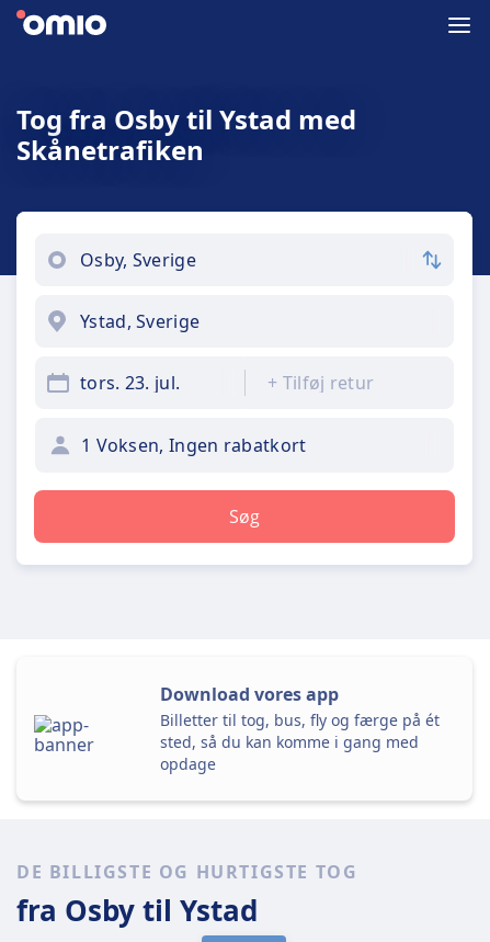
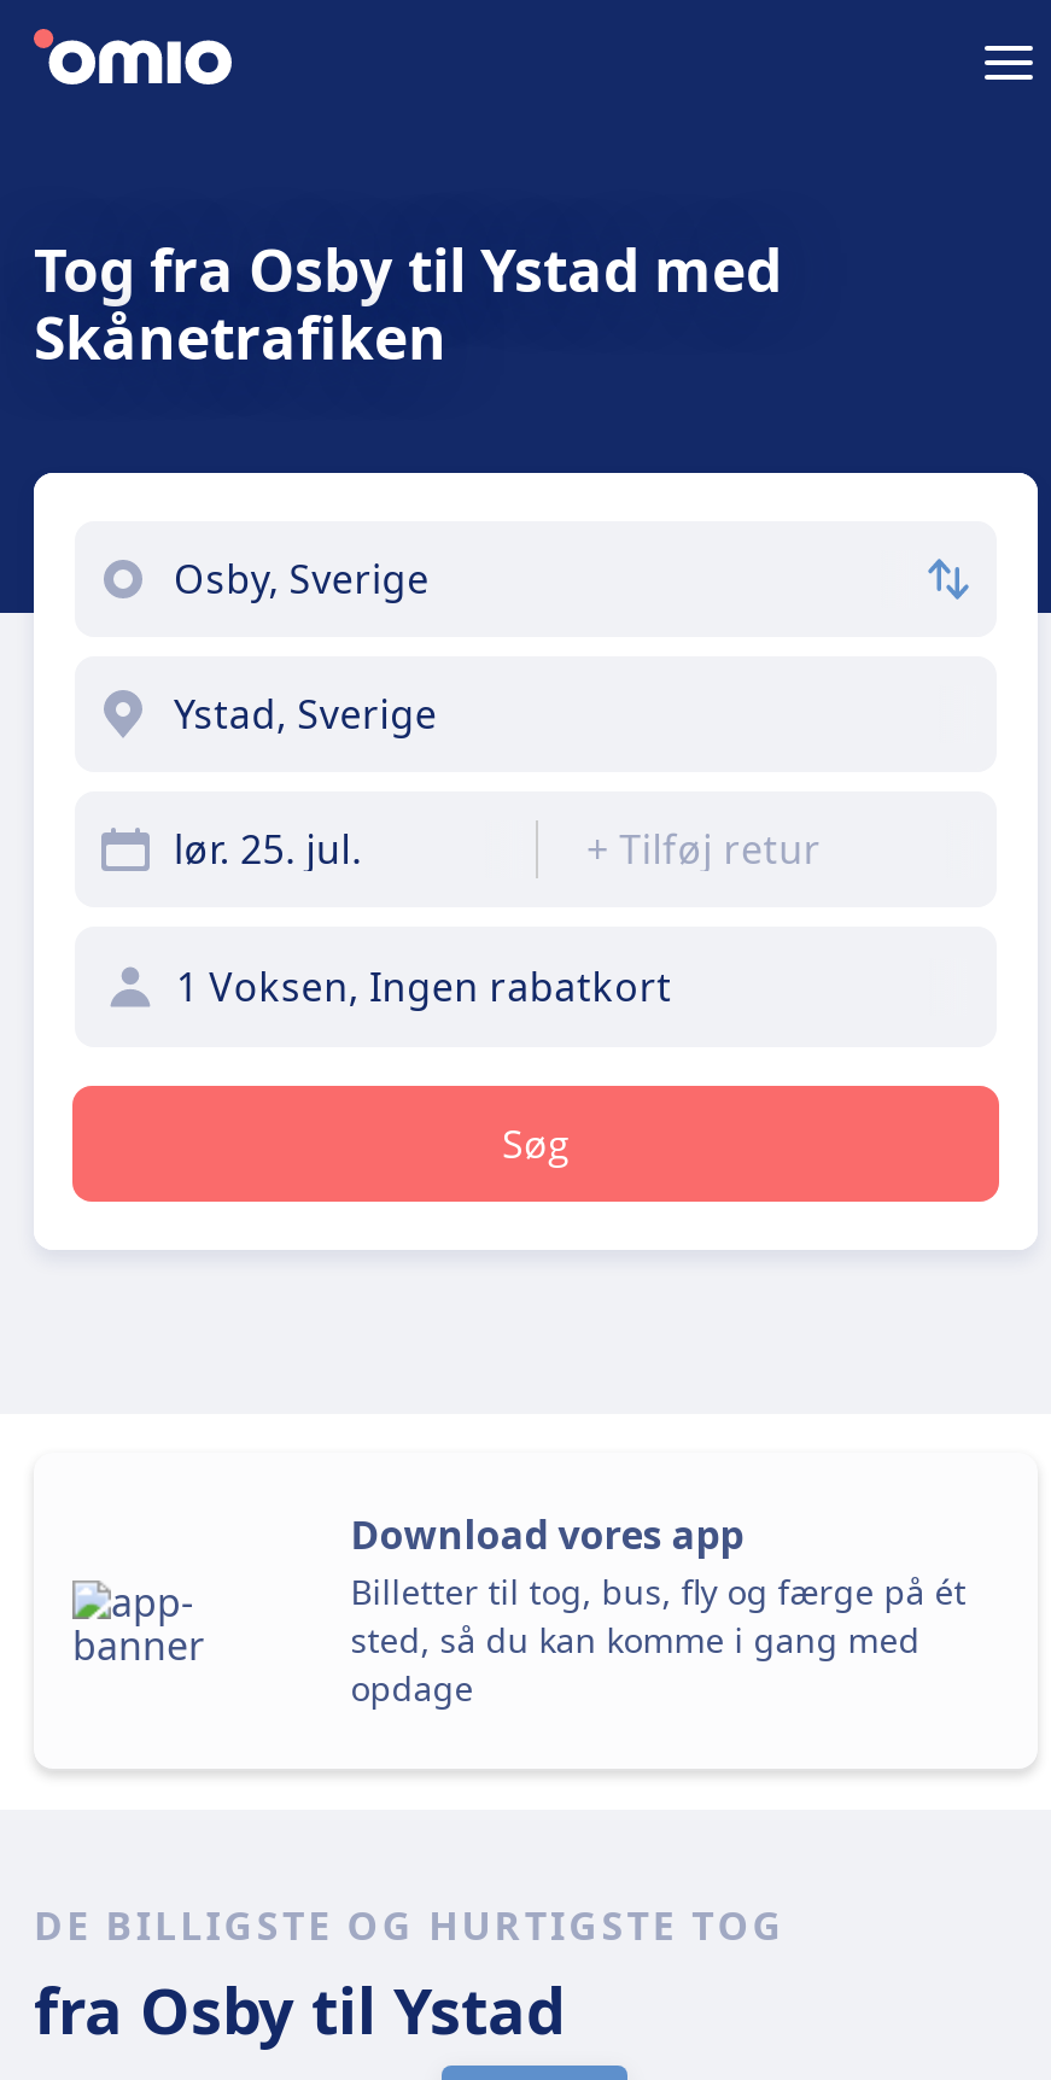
[80,371,180,395] tors. 23. jul. -> [174,823,362,876] lør. 25. jul.

